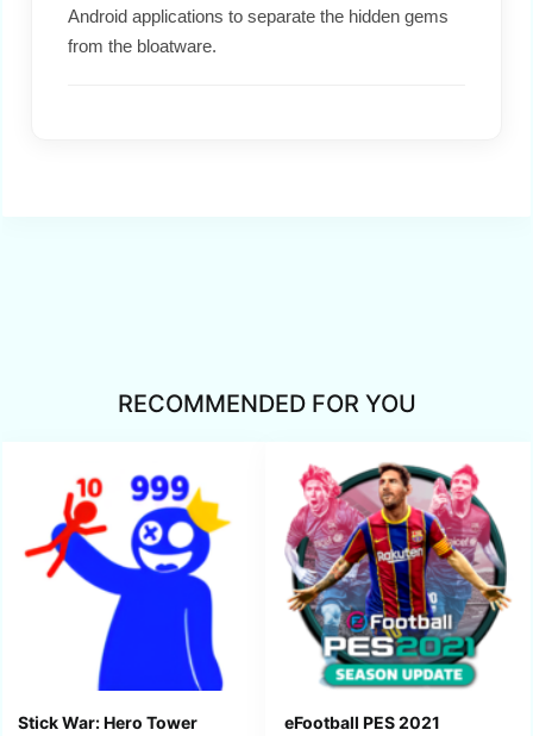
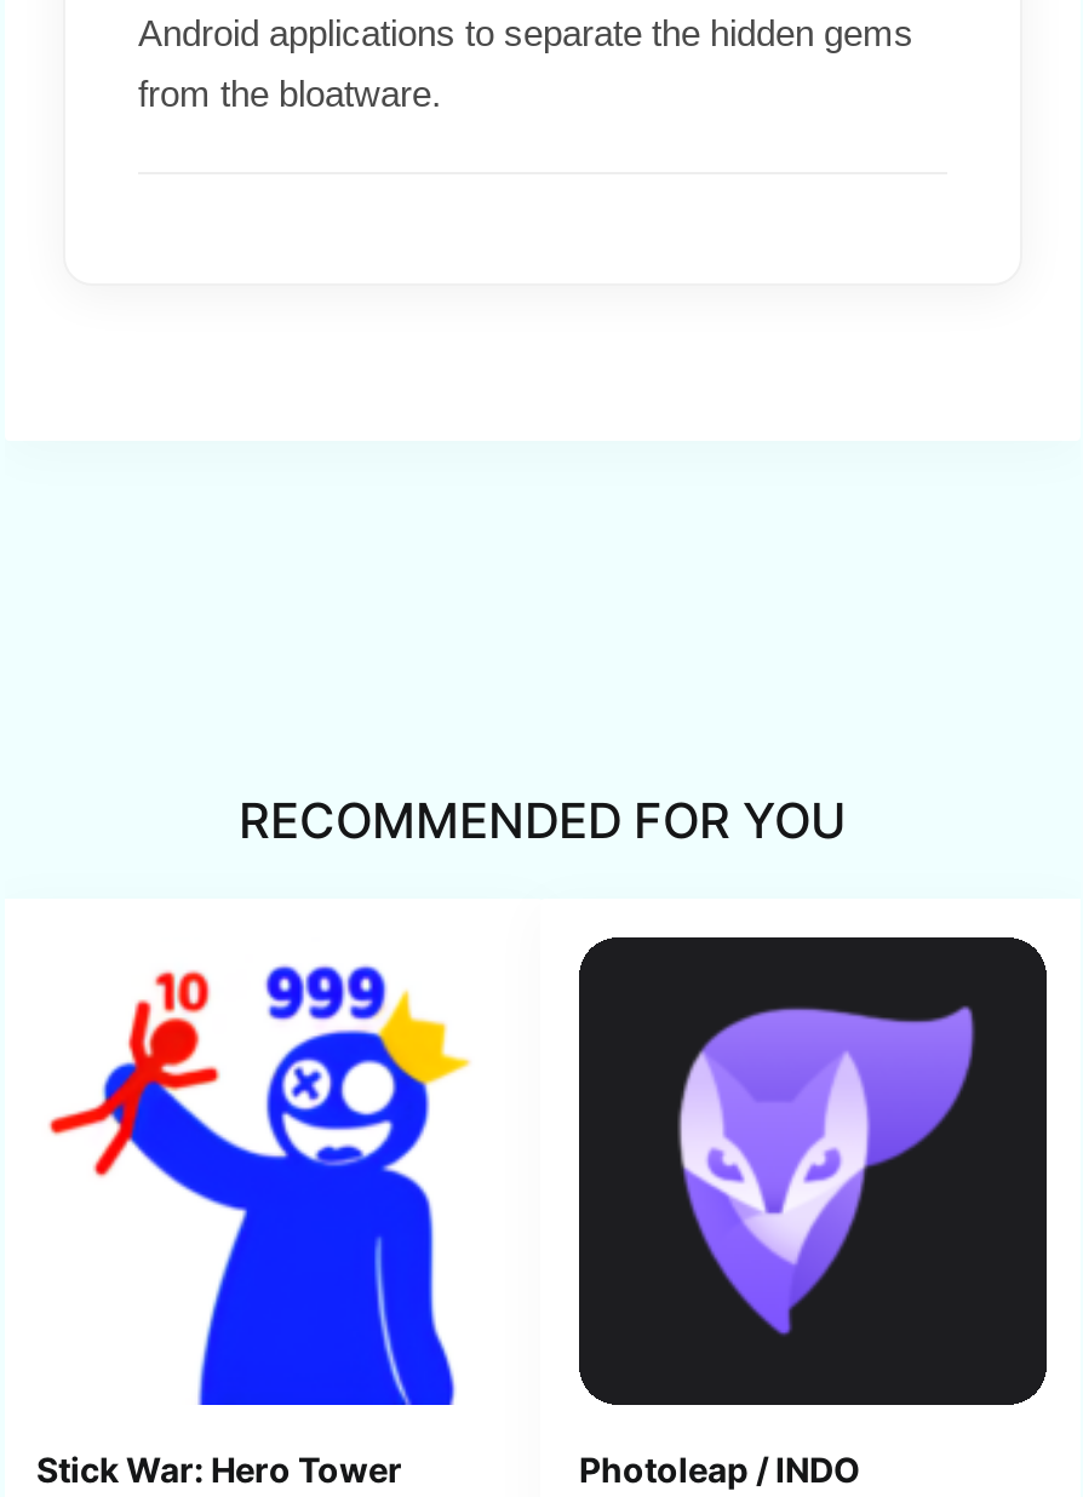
[284,461,514,732] [image] | eFootball PES 2021 -> [577,935,1049,1489] [image] | Photoleap / INDO

